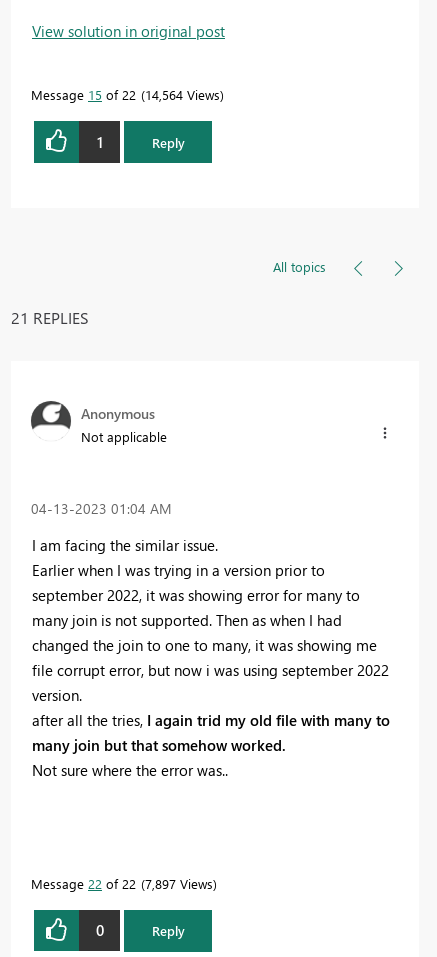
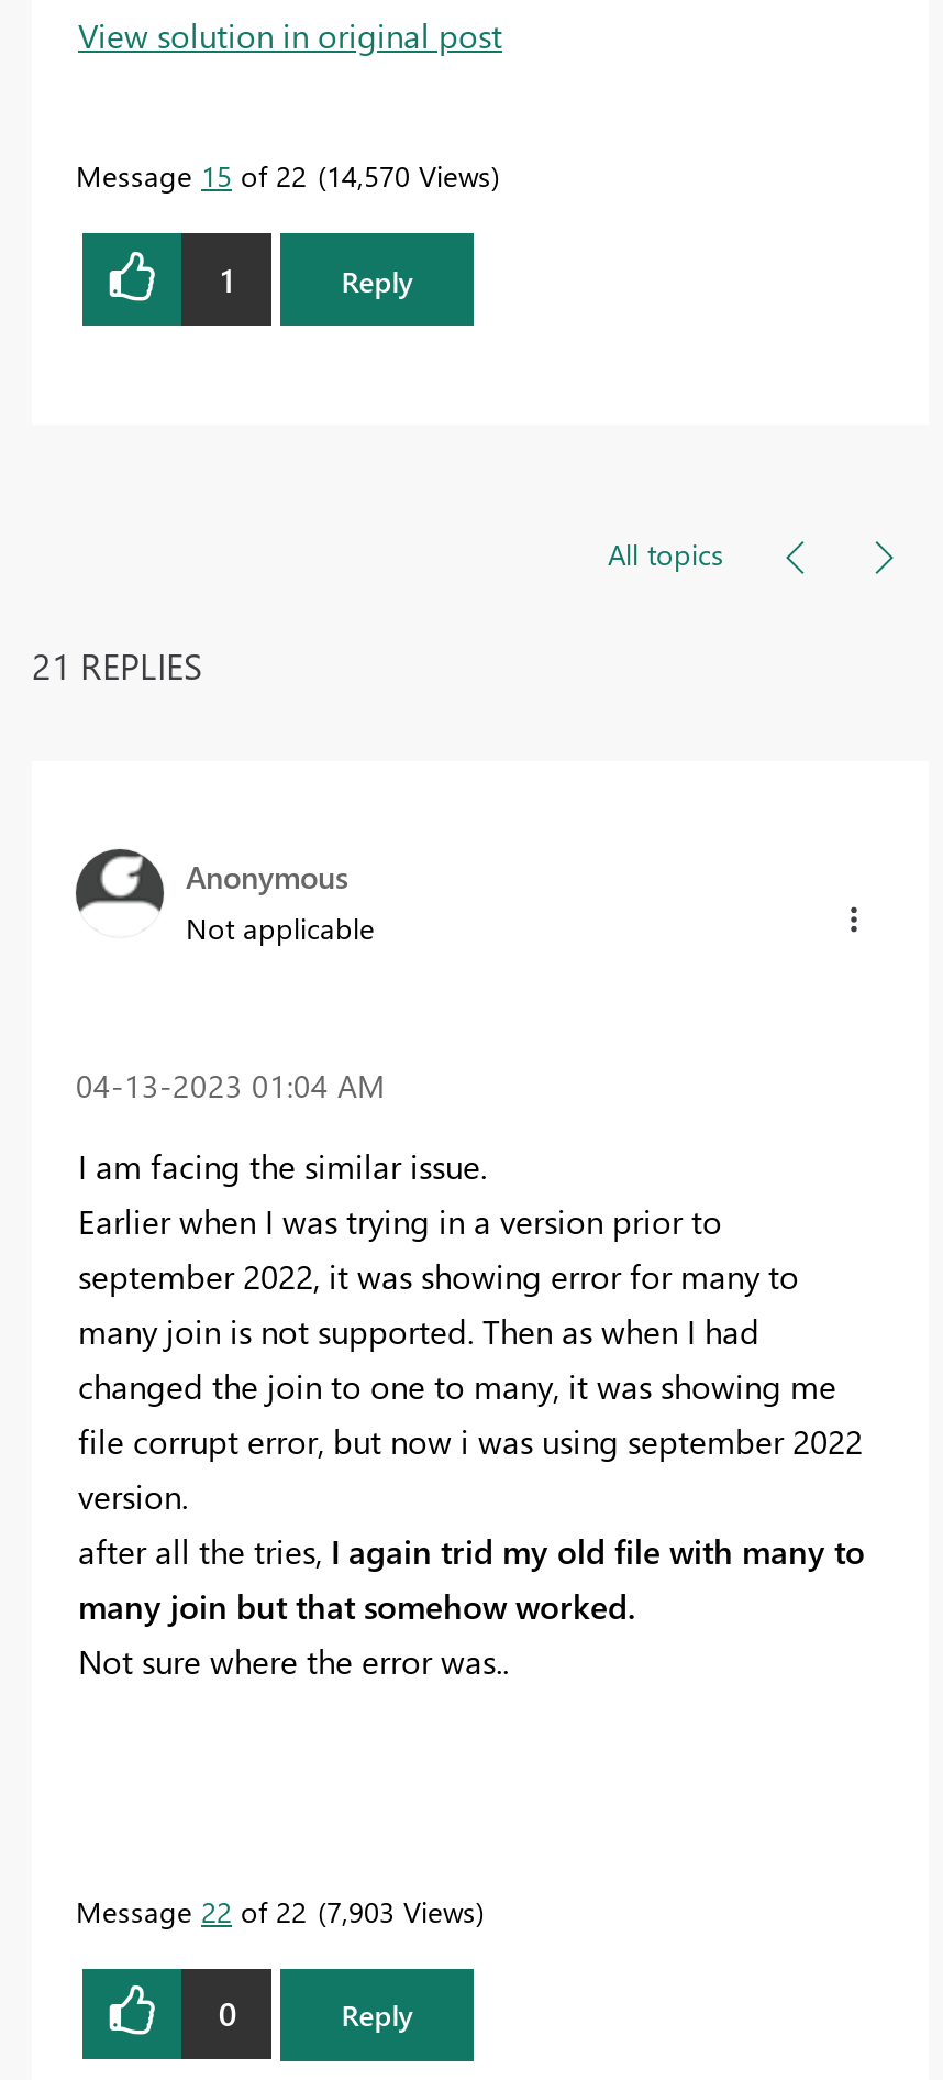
[31,86,220,103] Message 15 of 22 14,564 Views -> [76,156,491,194] Message 15 of 22 14,570 Views
[31,874,213,891] Message 22 of 22 7,897 Views -> [76,1891,476,1928] Message 22 of 22 7,903 Views

